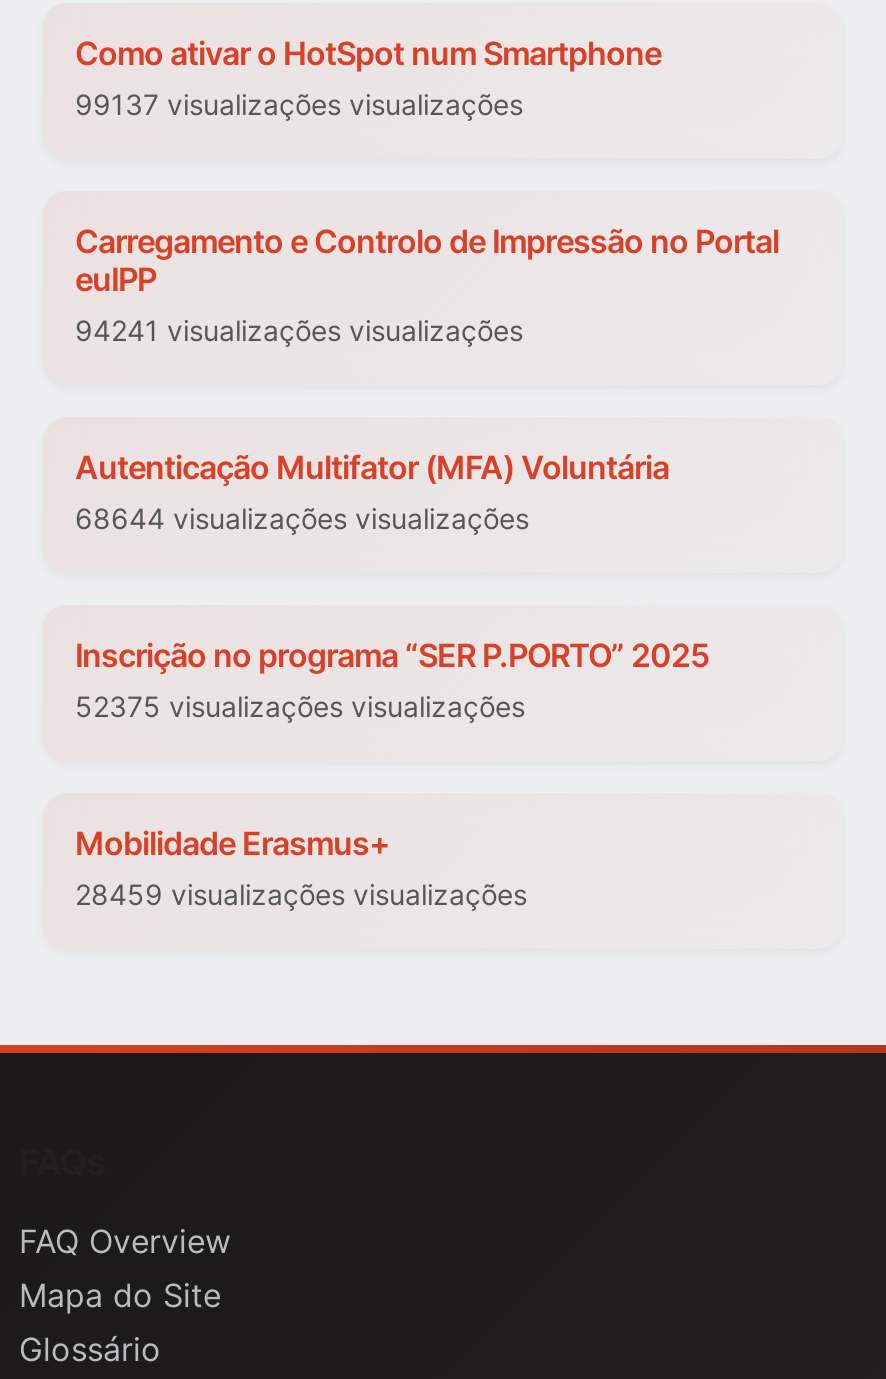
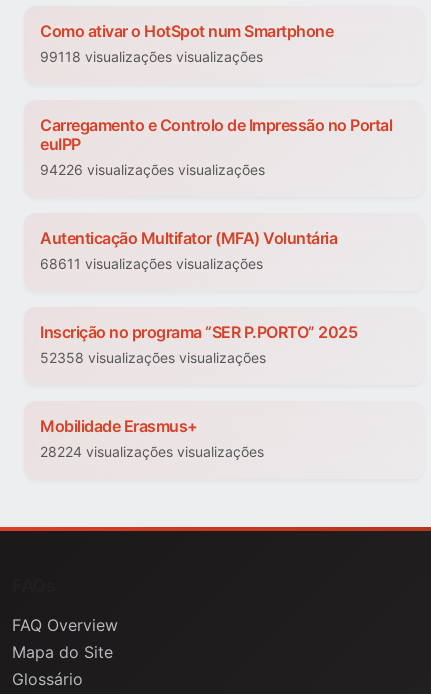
[75,88,523,122] 99137 visualizações visualizações -> [40,48,263,65] 99118 visualizações visualizações
[75,314,523,348] 94241 visualizações visualizações -> [40,161,265,178] 94226 visualizações visualizações
[75,502,529,536] 68644 visualizações visualizações -> [40,255,263,272] 68611 visualizações visualizações
[75,690,525,724] 52375 visualizações visualizações -> [40,349,266,366] 52358 visualizações visualizações
[75,878,527,912] 28459 visualizações visualizações -> [40,443,264,460] 28224 visualizações visualizações

